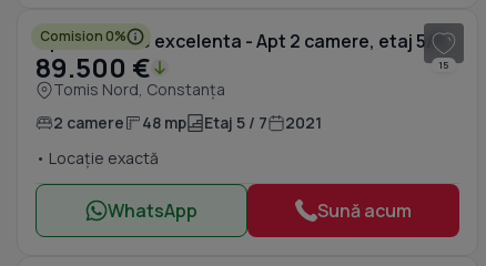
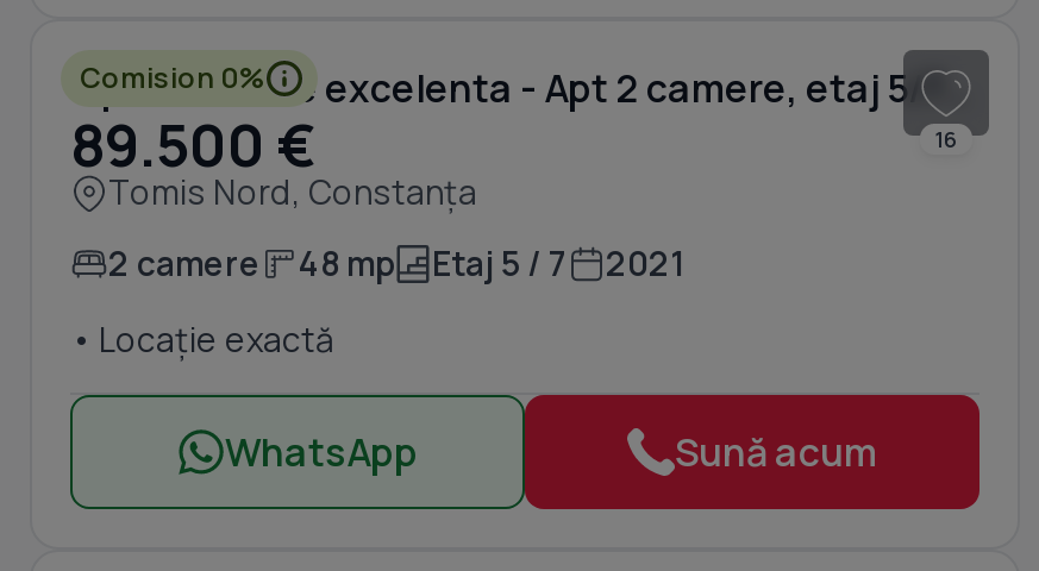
[438,58,449,72] 15 -> [934,124,958,155] 16

